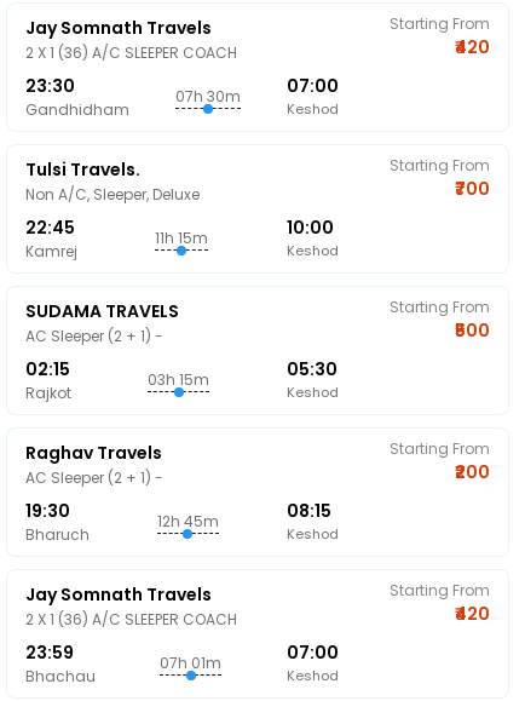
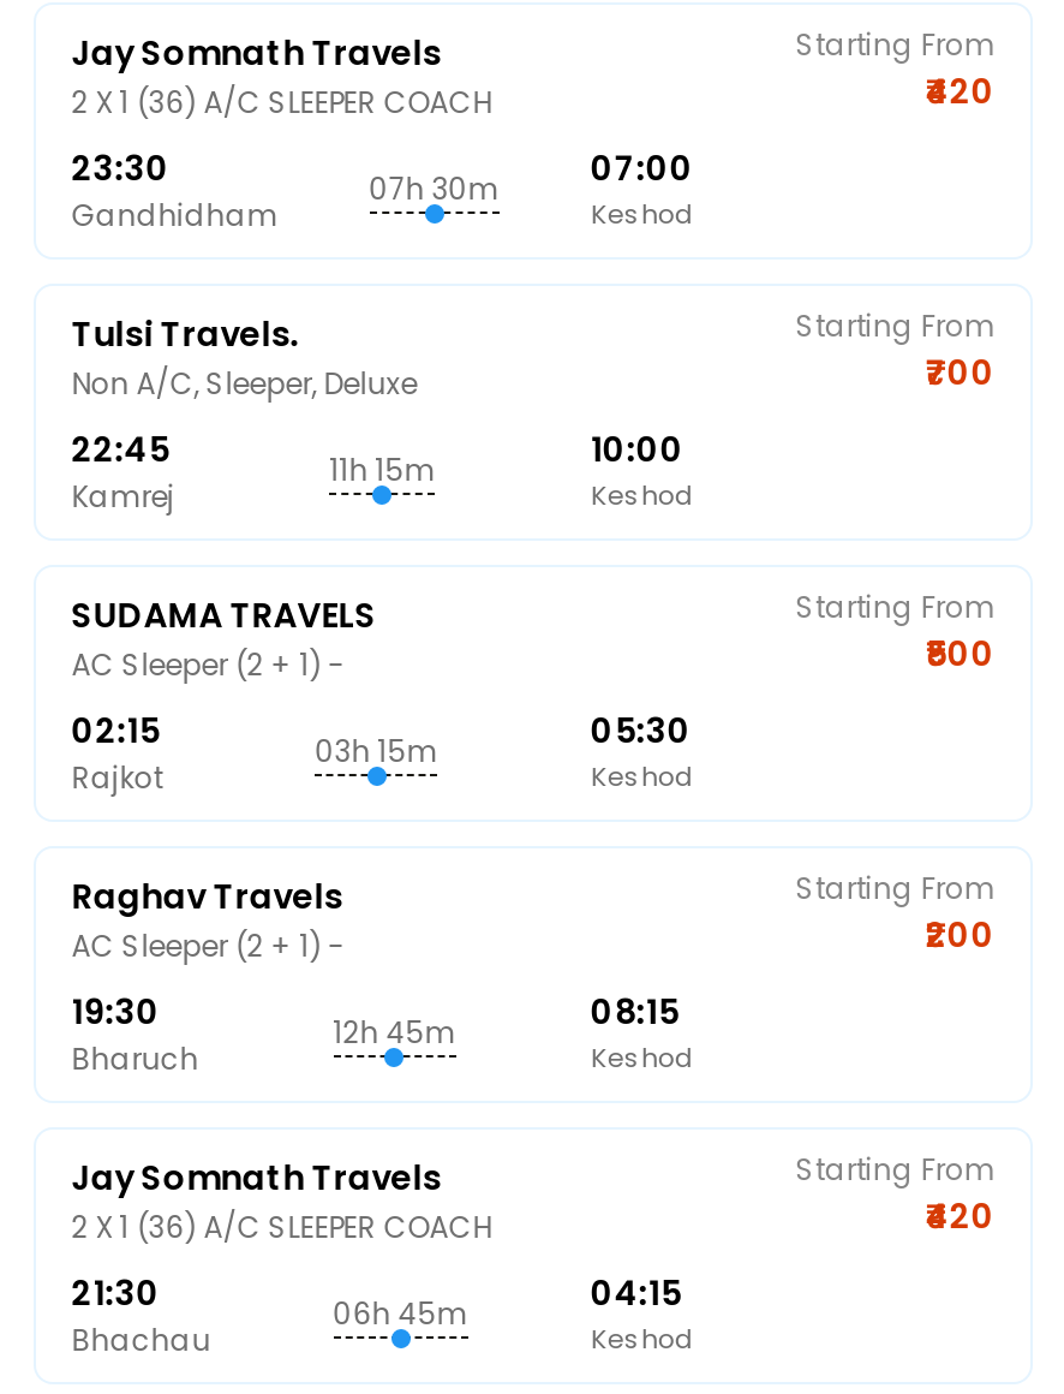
[25,640,73,665] 23:59 -> [71,1269,160,1317] 21:30
[160,640,339,673] 07h 01m | 07:00 -> [333,1269,682,1334] 06h 45m | 04:15

